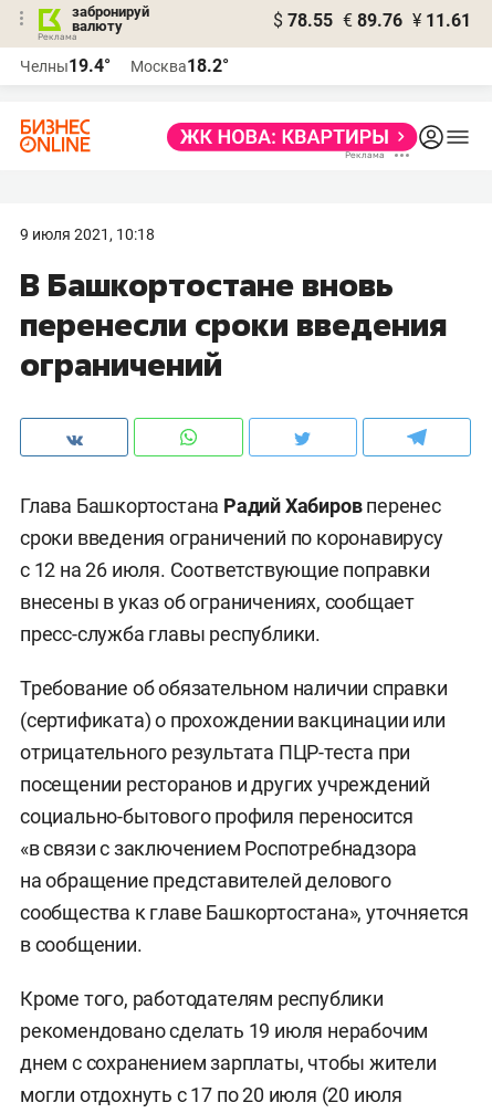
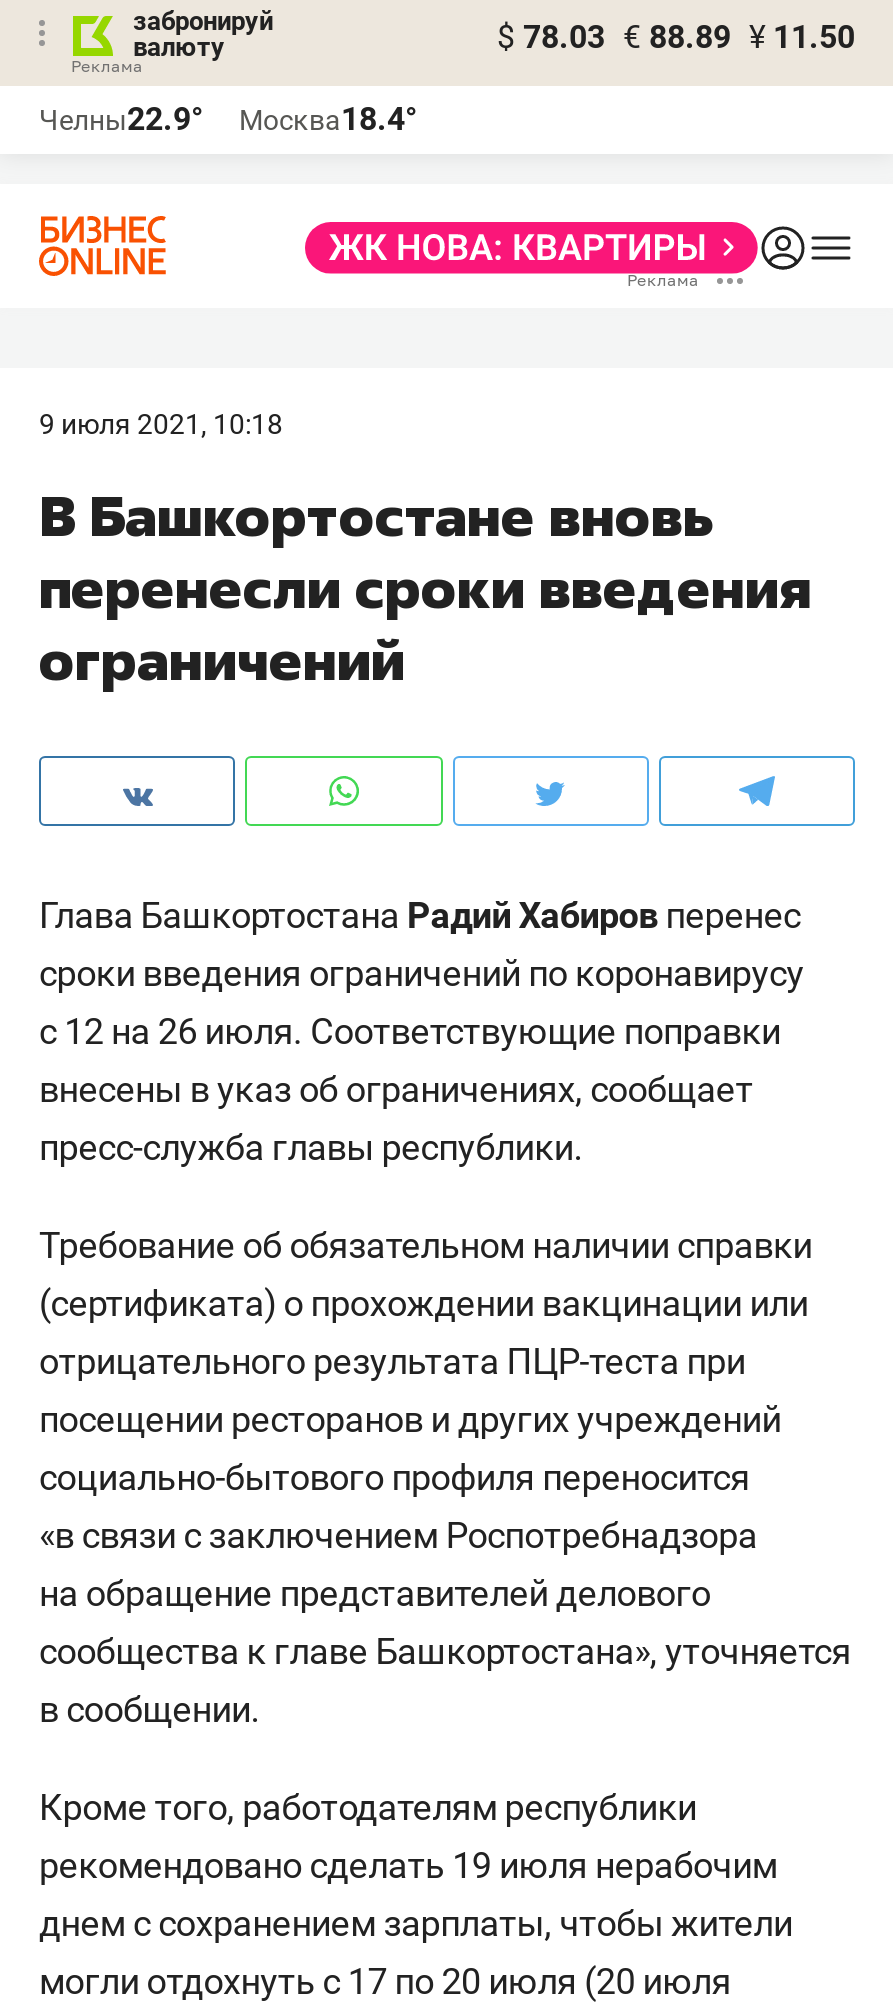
[273,10,471,31] $ 78.55 € 89.76 ¥ 11.61 -> [497,18,855,56] $ 78.03 € 88.89 ¥ 11.50
[20,55,111,76] Челны19.4° -> [39,100,203,138] Челны22.9°
[130,55,229,76] Москва18.2° -> [239,100,417,138] Москва18.4°

